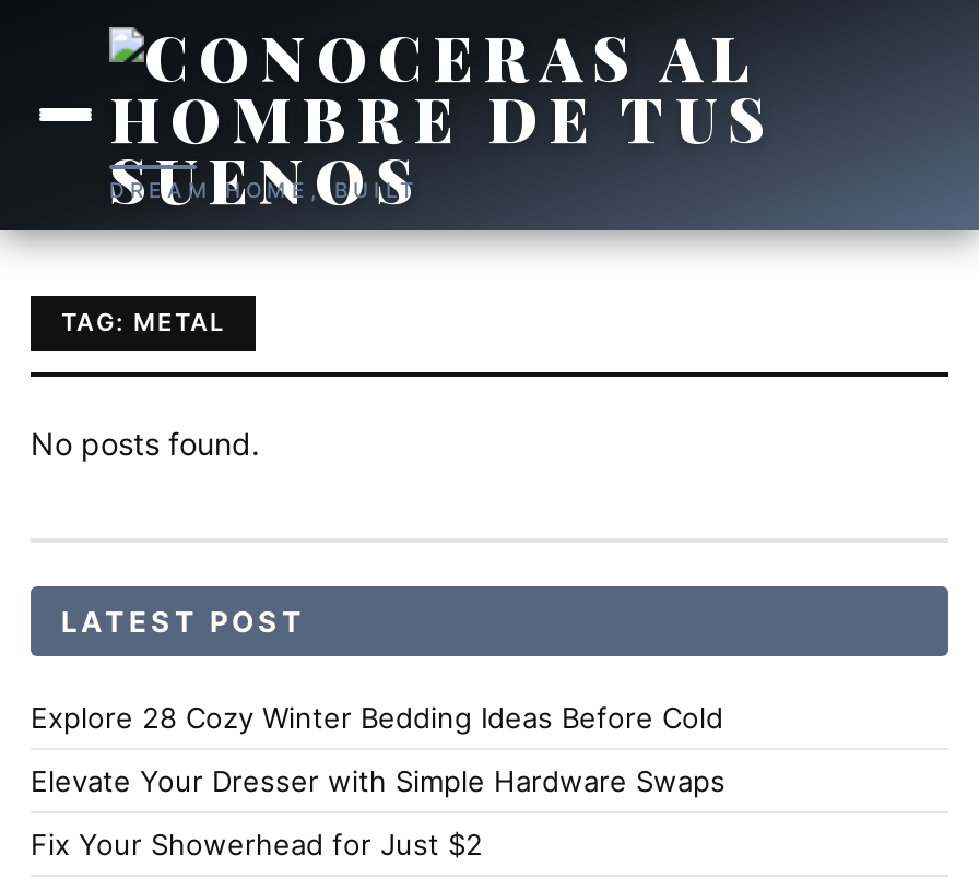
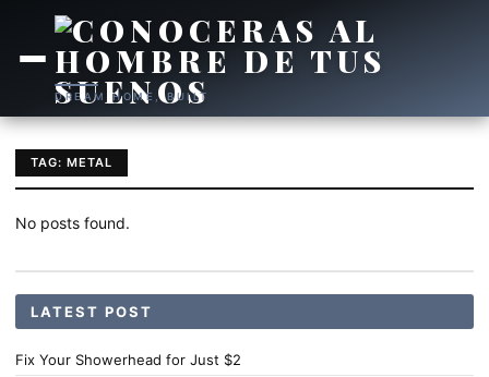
[31,700,726,798] Explore 28 Cozy Winter Bedding Ideas Before Cold | Elevate Your Dresser with Simple Hardware Swaps -> none

